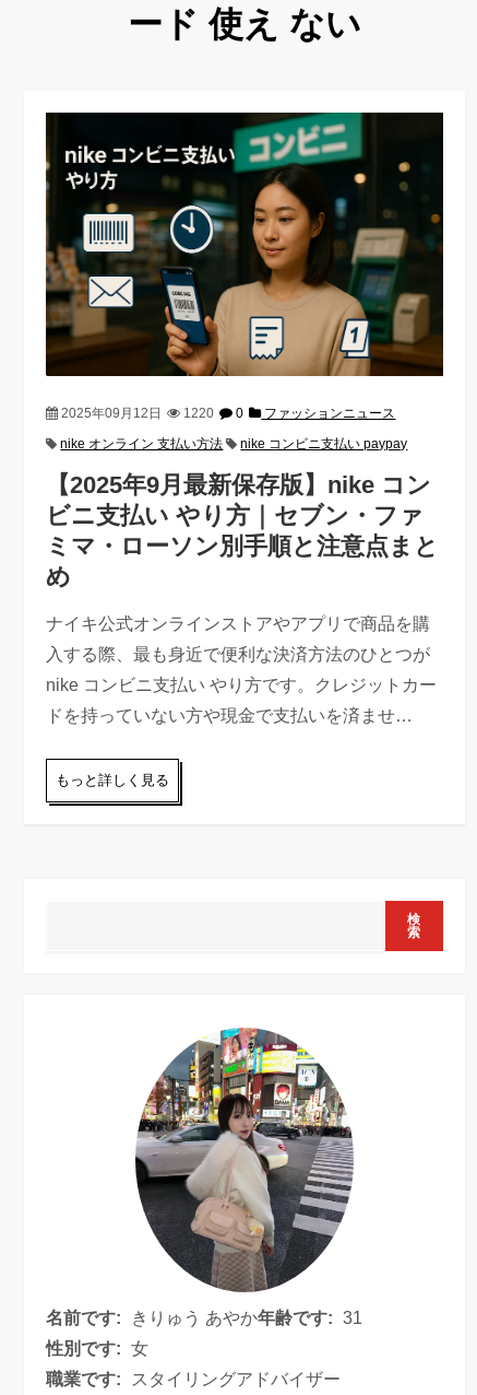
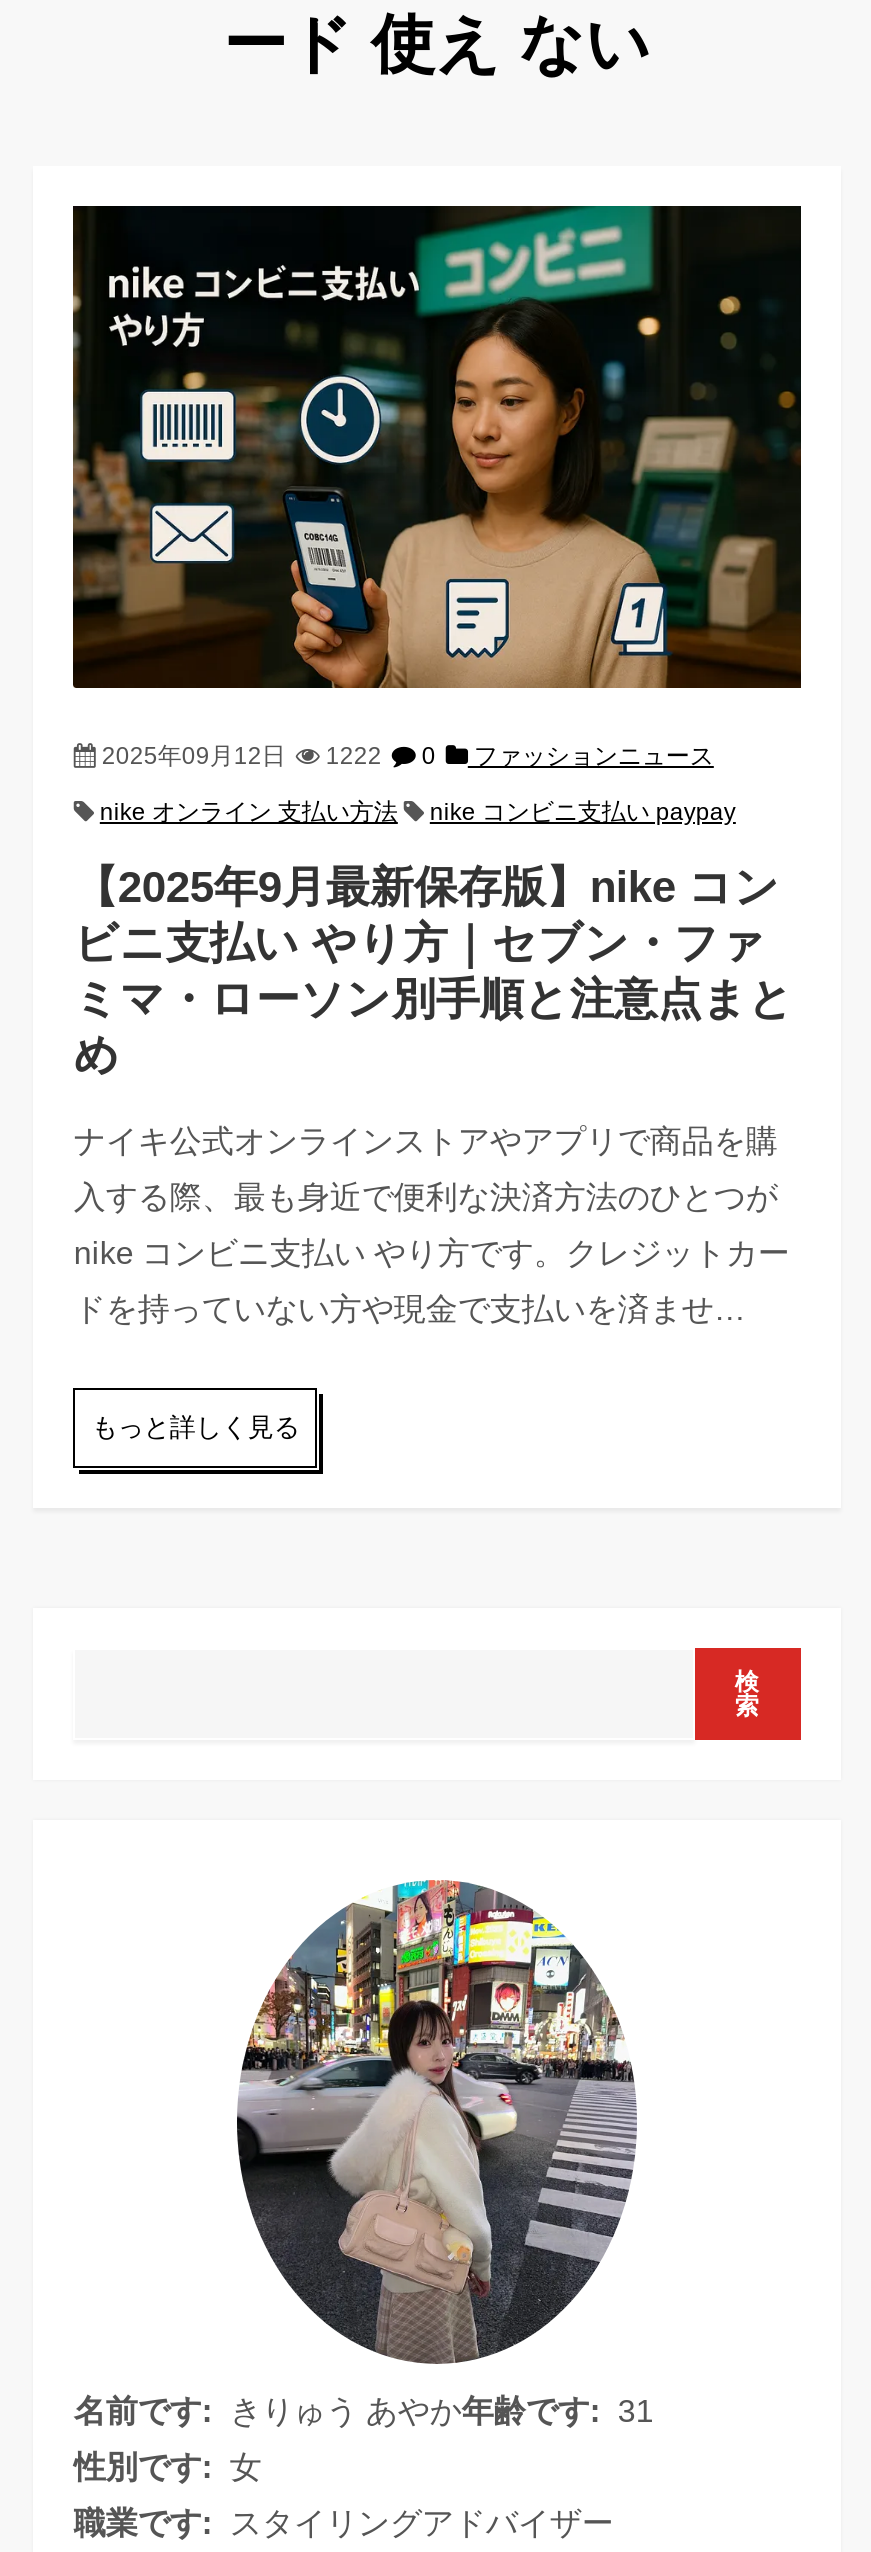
[58,406,396,421] 2025年09月12日 1220 0 ファッションニュース -> [96,743,714,771] 2025年09月12日 1222 0 ファッションニュース

